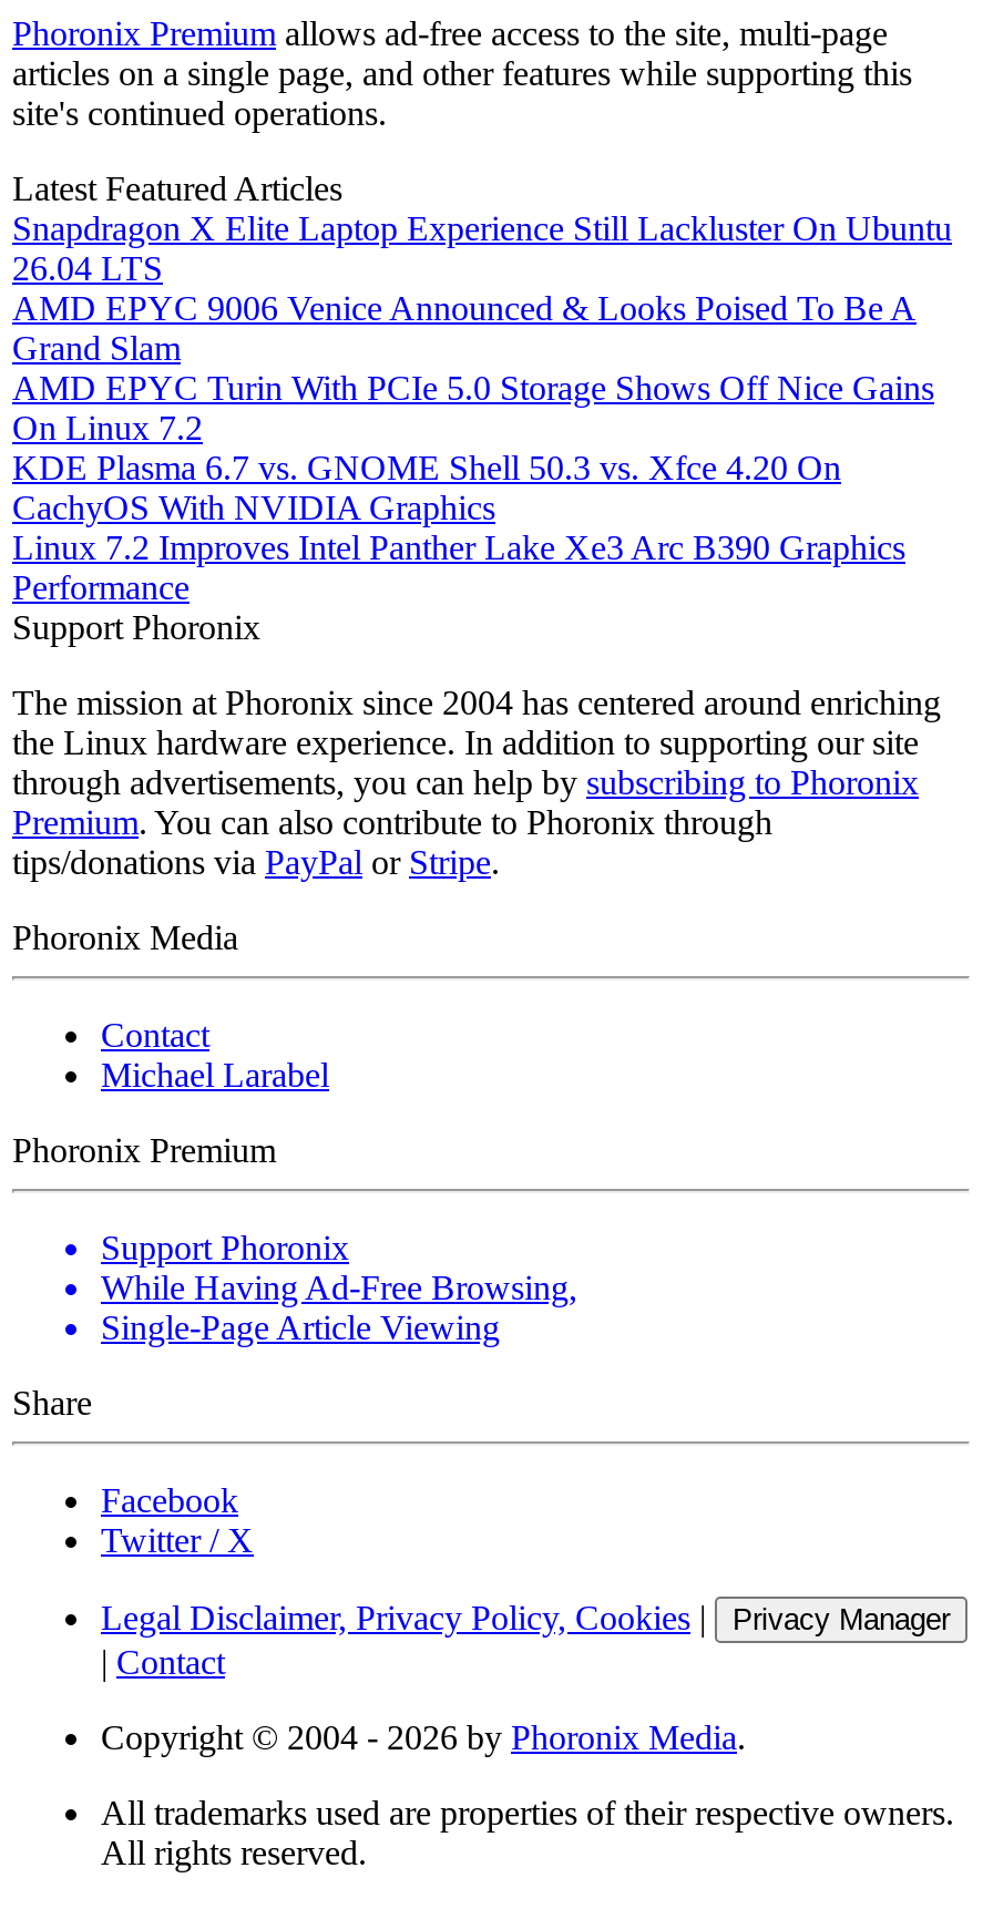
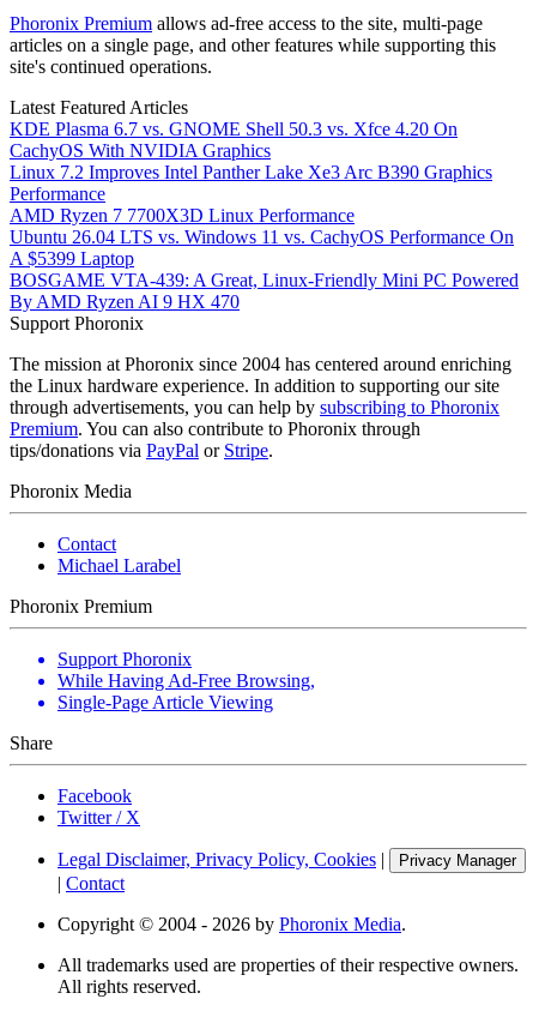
[12,209,952,446] Snapdragon X Elite Laptop Experience Still Lackluster On Ubuntu | 26.04 LTS | AMD EPYC 9006 Venice Announced & Looks Poised To Be A | Grand Slam | AMD EPYC Turin With PCIe 5.0 Storage Shows Off Nice Gains | On Linux 7.2 -> none
moved [12,448,905,606] -> [10,119,492,204]: KDE Plasma 6.7 vs. GNOME Shell 50.3 vs. Xfce 4.20 On | CachyOS With NVIDIA Graphics | Linux 7.2 Improves Intel Panther Lake Xe3 Arc B390 Graphics | Performance
none -> [10,205,519,312] AMD Ryzen 7 7700X3D Linux Performance | Ubuntu 26.04 LTS vs. Windows 11 vs. CachyOS Performance On | A $5399 Laptop | BOSGAME VTA-439: A Great, Linux-Friendly Mini PC Powered | By AMD Ryzen AI 9 HX 470

